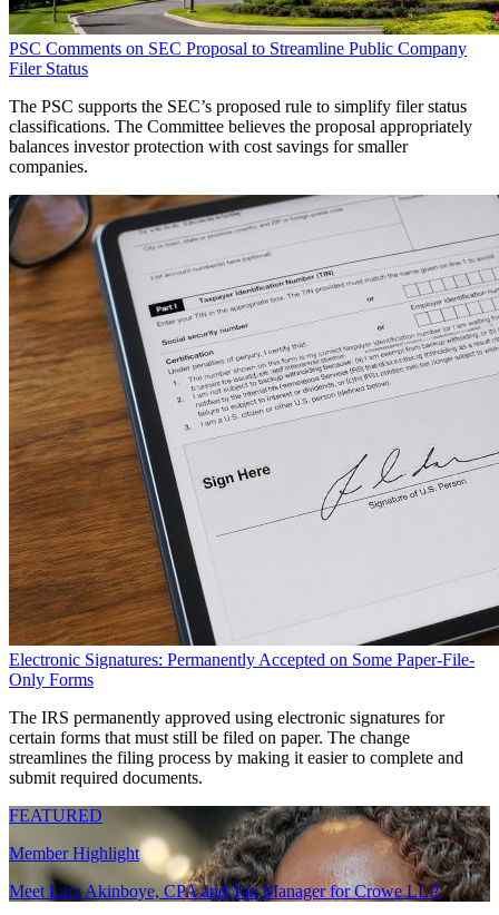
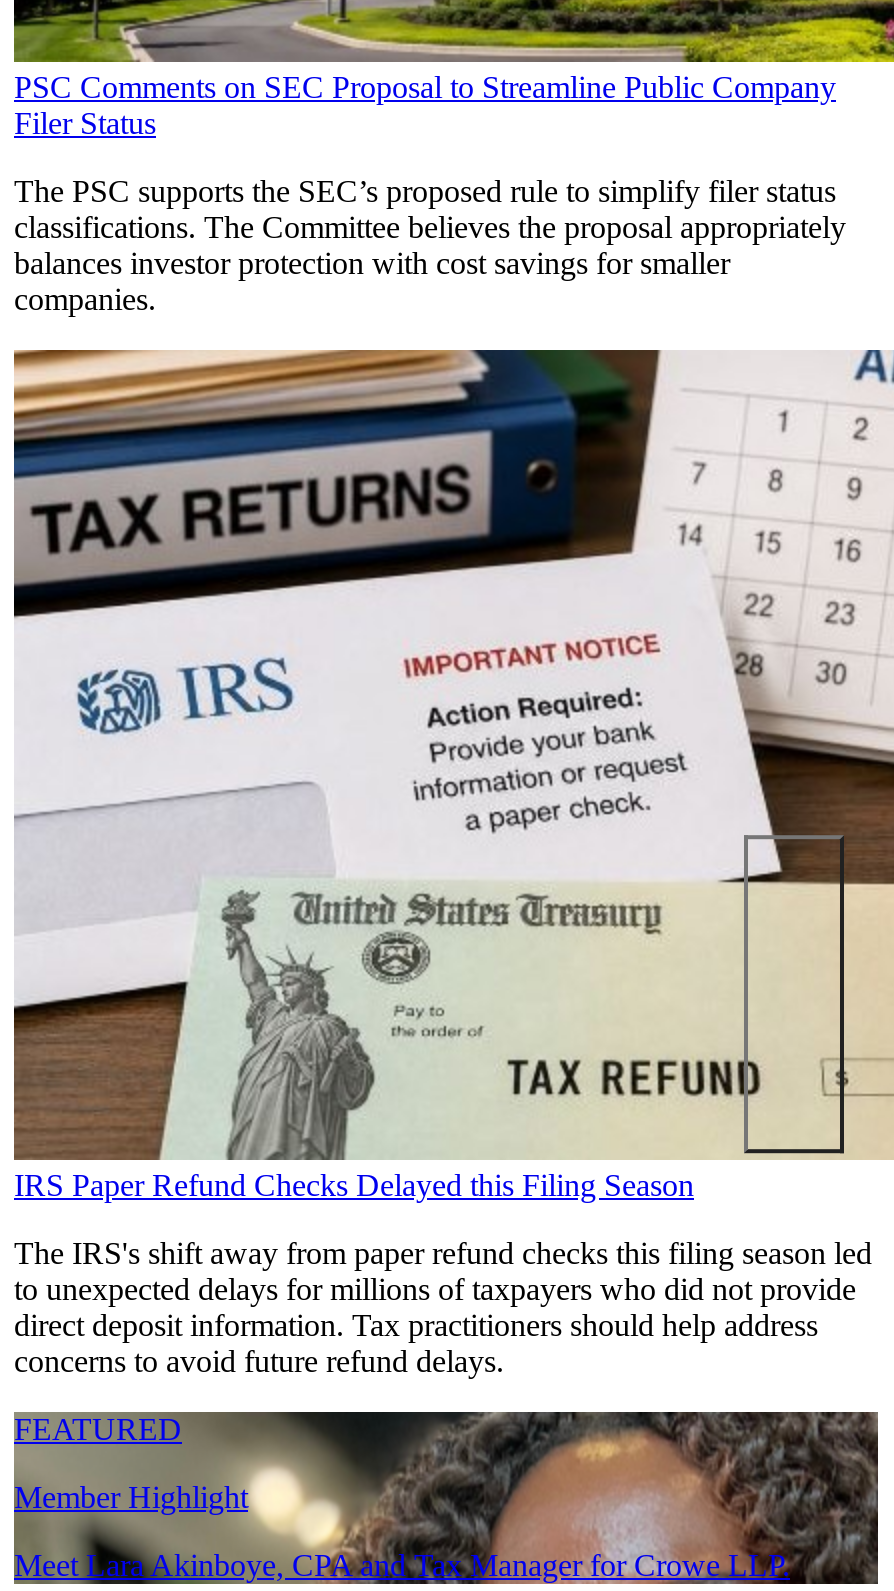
[8,194,496,689] [image] | Electronic Signatures: Permanently Accepted on Some Paper-File- | Only Forms -> [12,348,888,1202] [image] | IRS Paper Refund Checks Delayed this Filing Season
[9,708,463,787] The IRS permanently approved using electronic signatures for | certain forms that must still be filed on paper. The change | streamlines the filing process by making it easier to complete and | submit required documents. -> [14,1236,872,1378] The IRS's shift away from paper refund checks this filing season led | to unexpected delays for millions of taxpayers who did not provide | direct deposit information. Tax practitioners should help address | concerns to avoid future refund delays.

